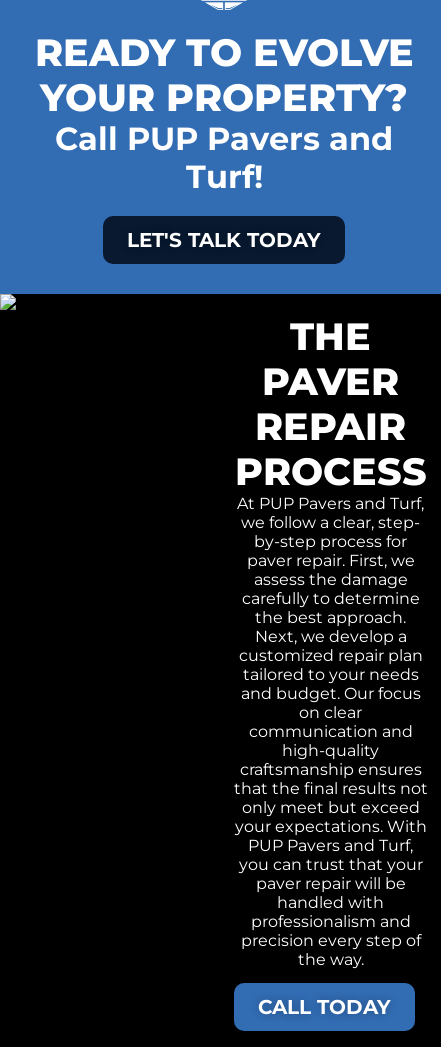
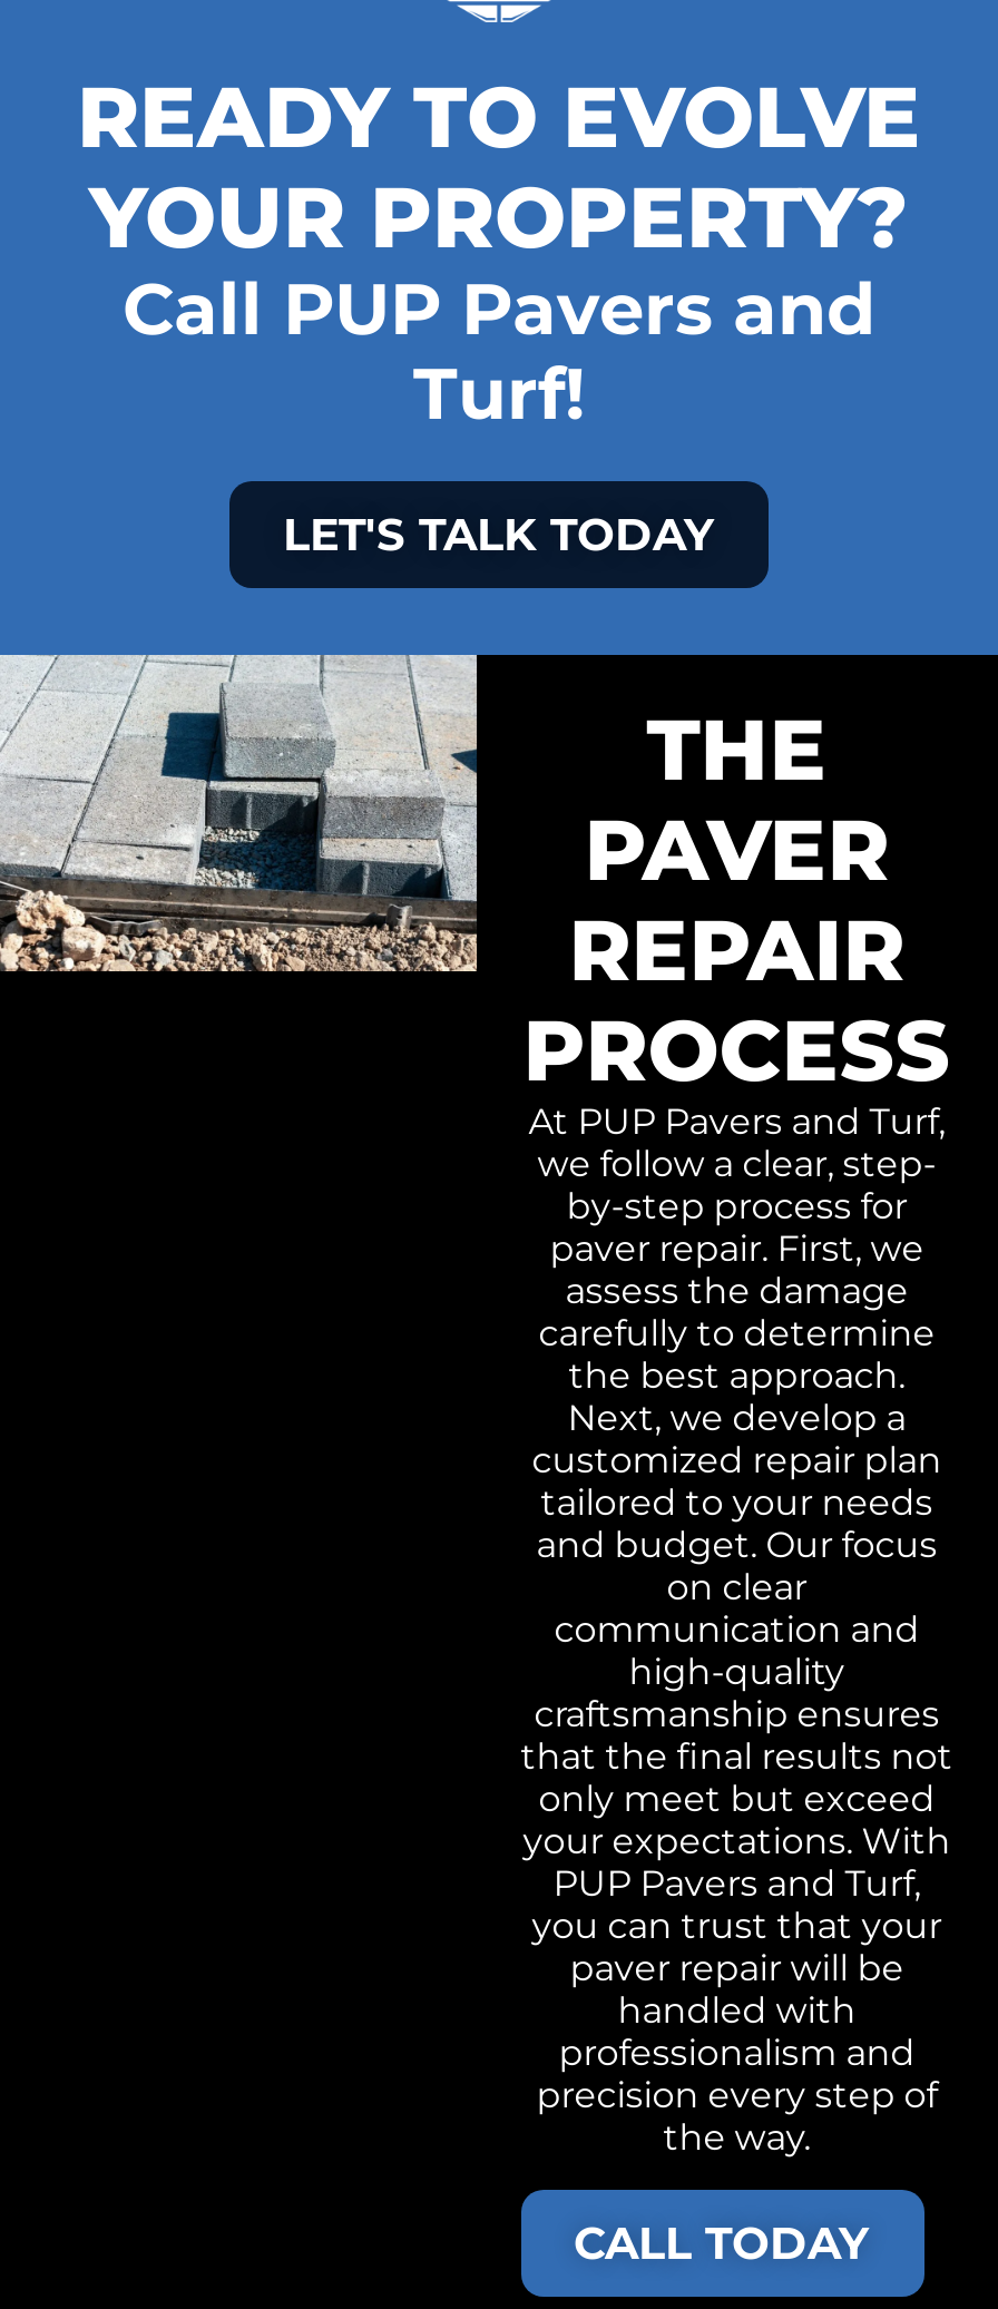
none -> [7,653,479,974] [image]

